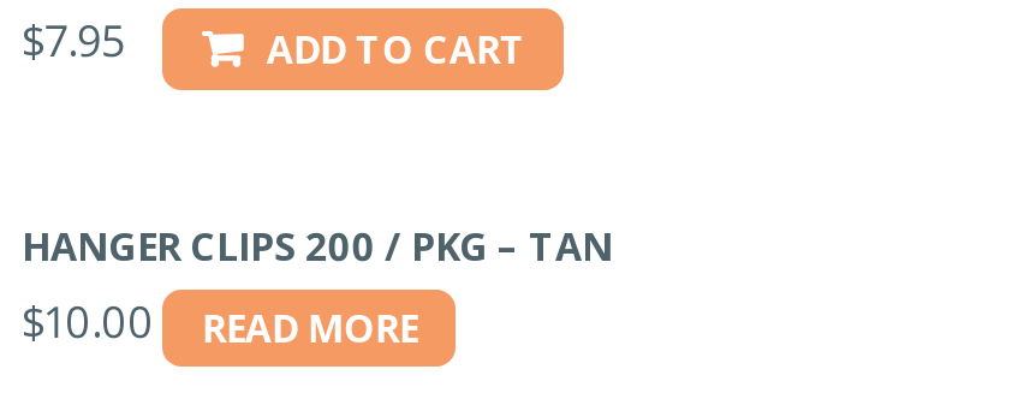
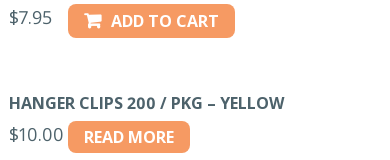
[21,220,613,273] HANGER CLIPS 200 / PKG – TAN -> [9,92,284,114] HANGER CLIPS 200 / PKG – YELLOW

